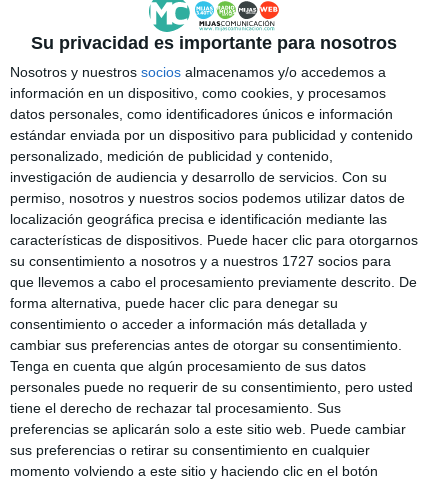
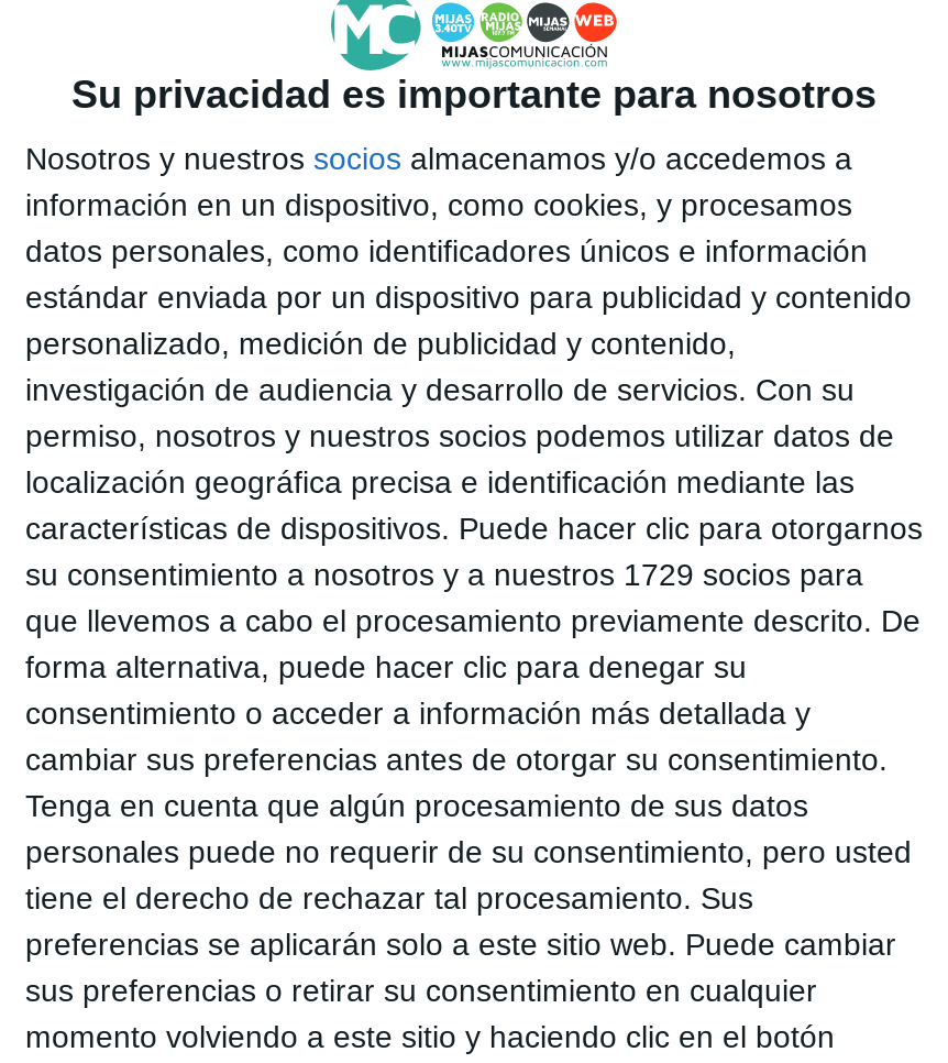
[10,253,391,269] su consentimiento a nosotros y a nuestros 1727 socios para -> [25,557,863,593] su consentimiento a nosotros y a nuestros 1729 socios para

